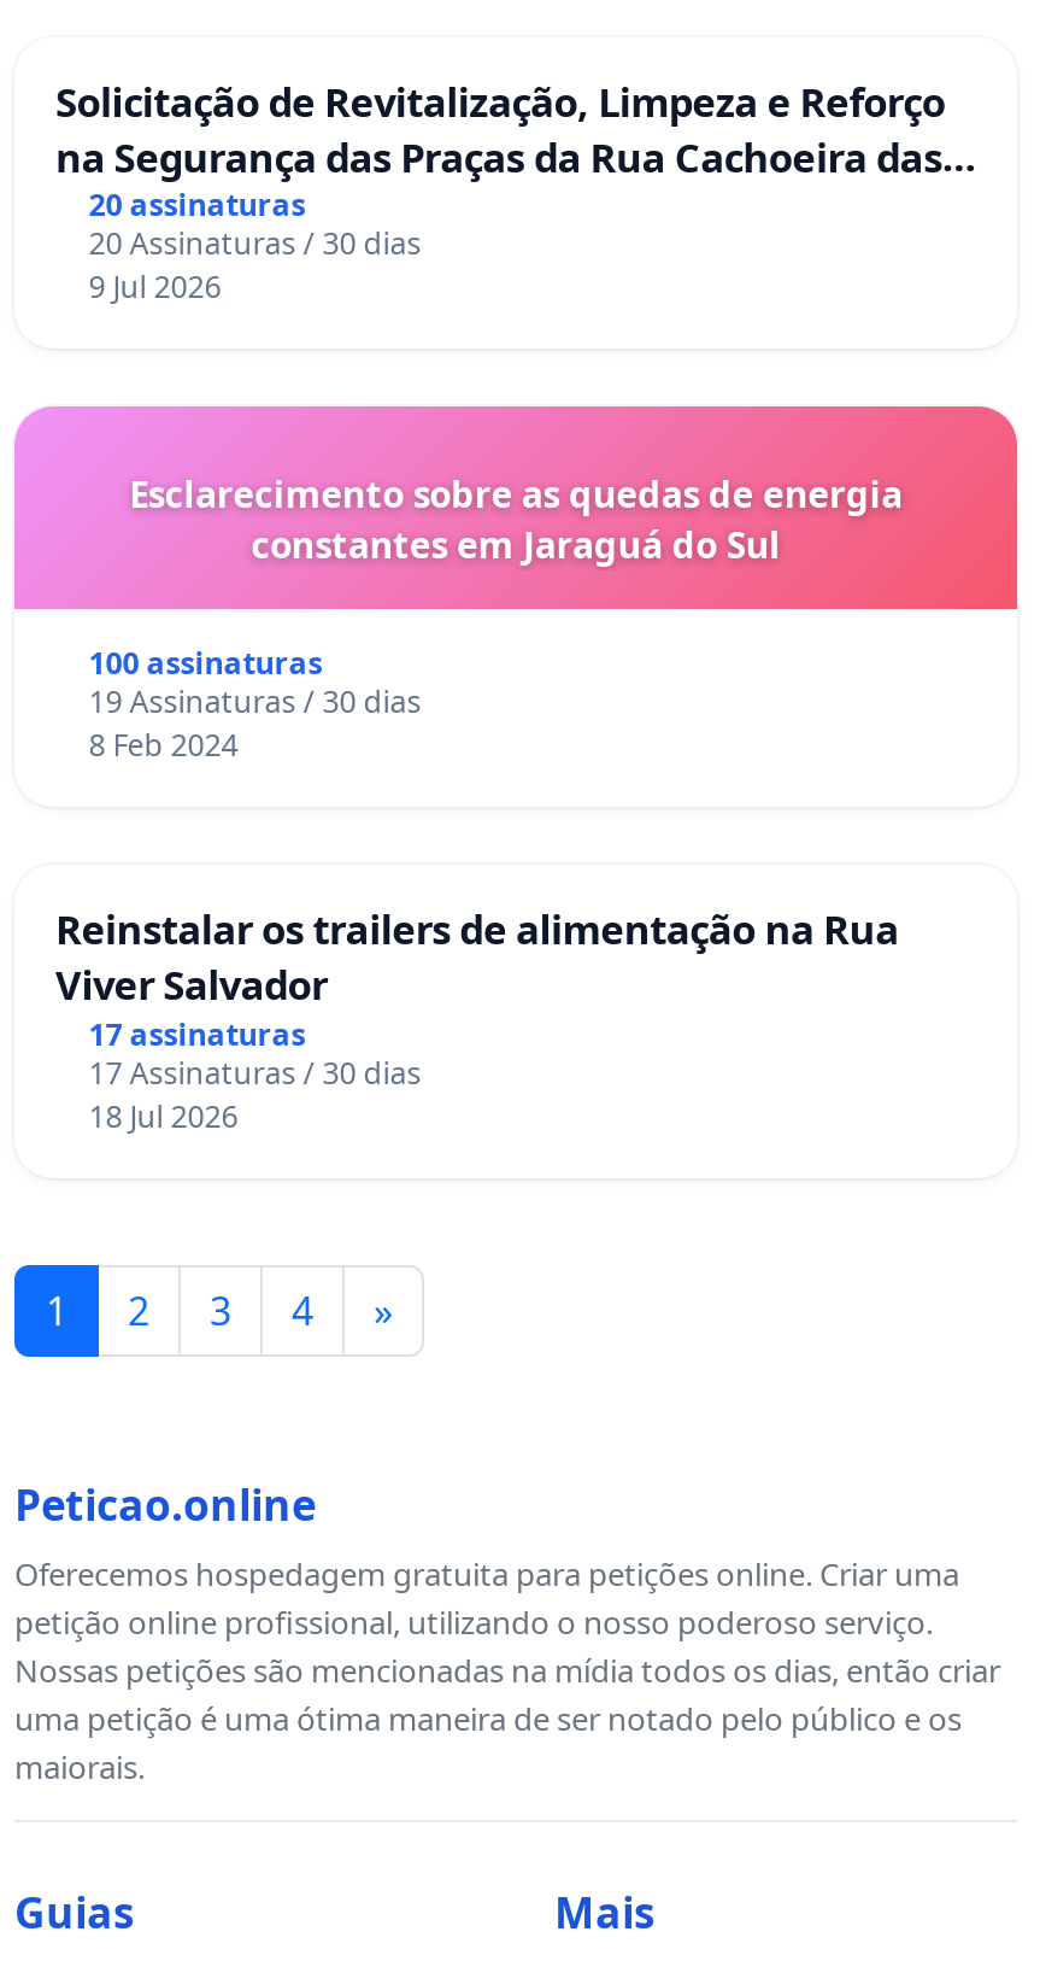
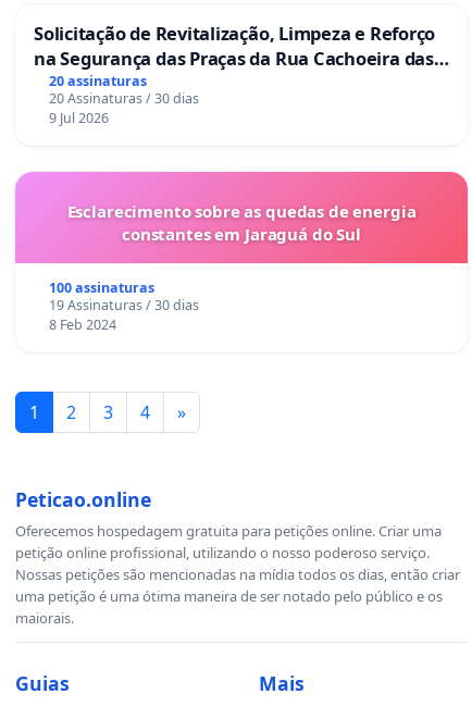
[55,902,899,1138] Reinstalar os trailers de alimentação na Rua | Viver Salvador | 17 assinaturas | 17 Assinaturas / 30 dias | 18 Jul 2026 -> none

